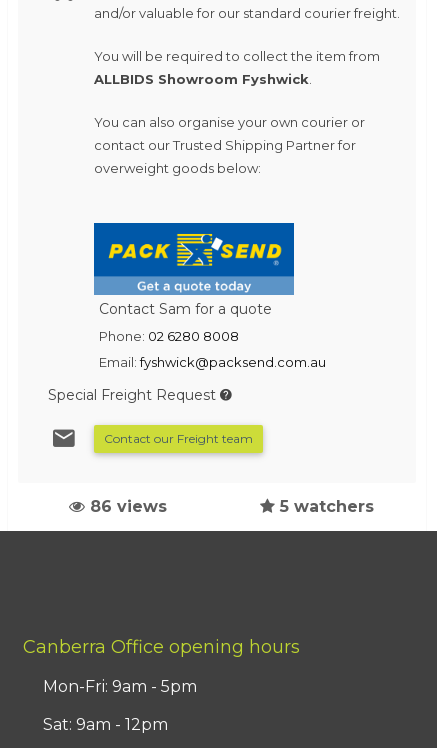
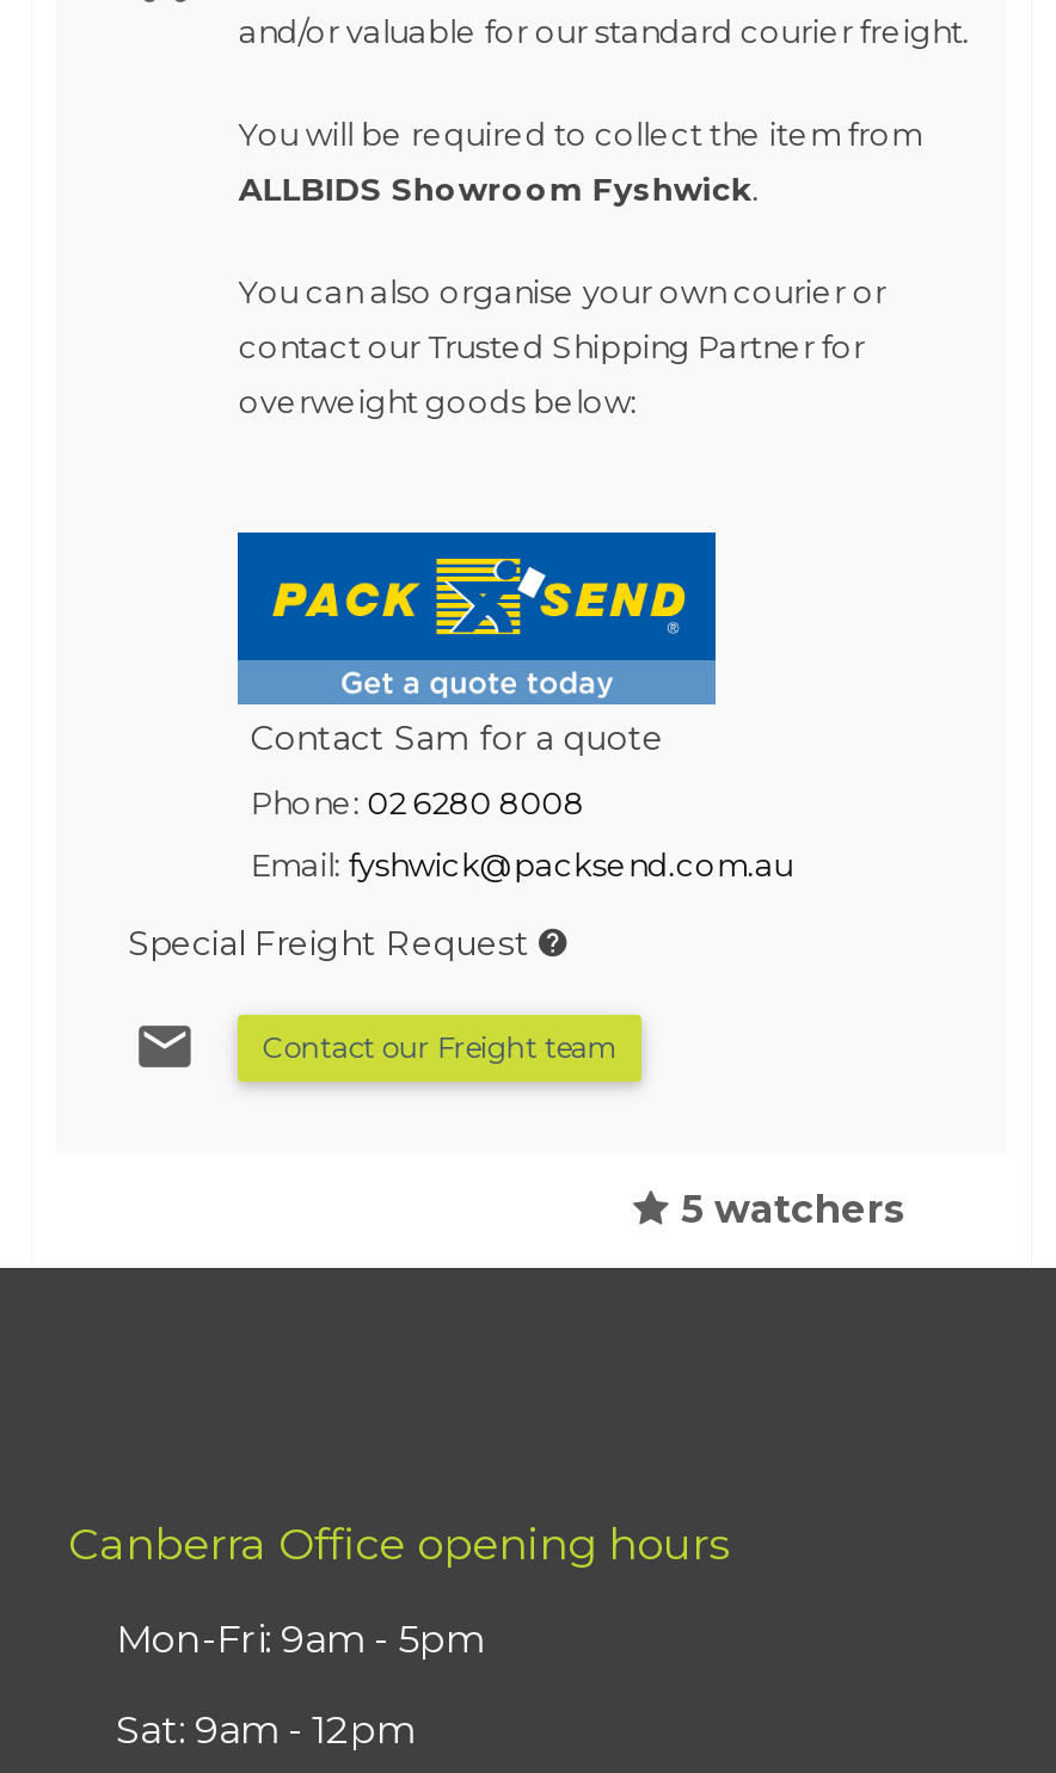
[84,497,166,516] 86 views -> none

